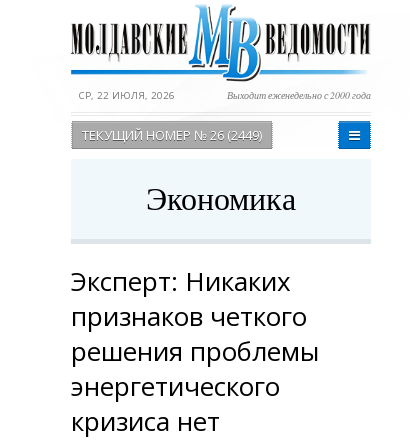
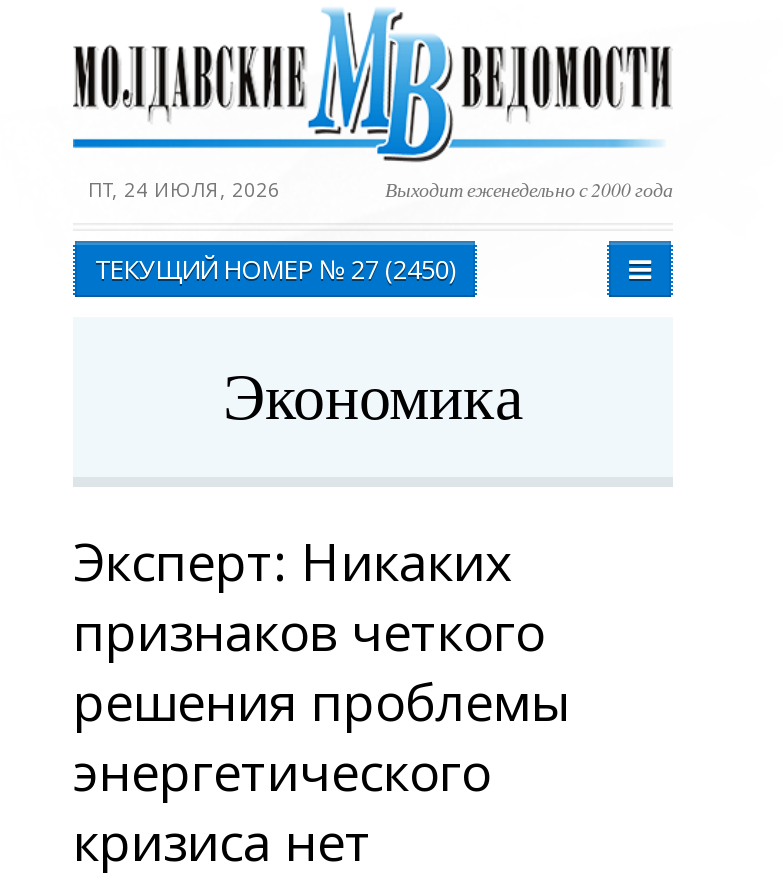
[78,89,174,102] СР, 22 ИЮЛЯ, 2026 -> [88,177,280,203] ПТ, 24 ИЮЛЯ, 2026
[82,126,262,144] ТЕКУЩИЙ НОМЕР № 26 (2449) -> [95,251,455,287] ТЕКУЩИЙ НОМЕР № 27 (2450)

